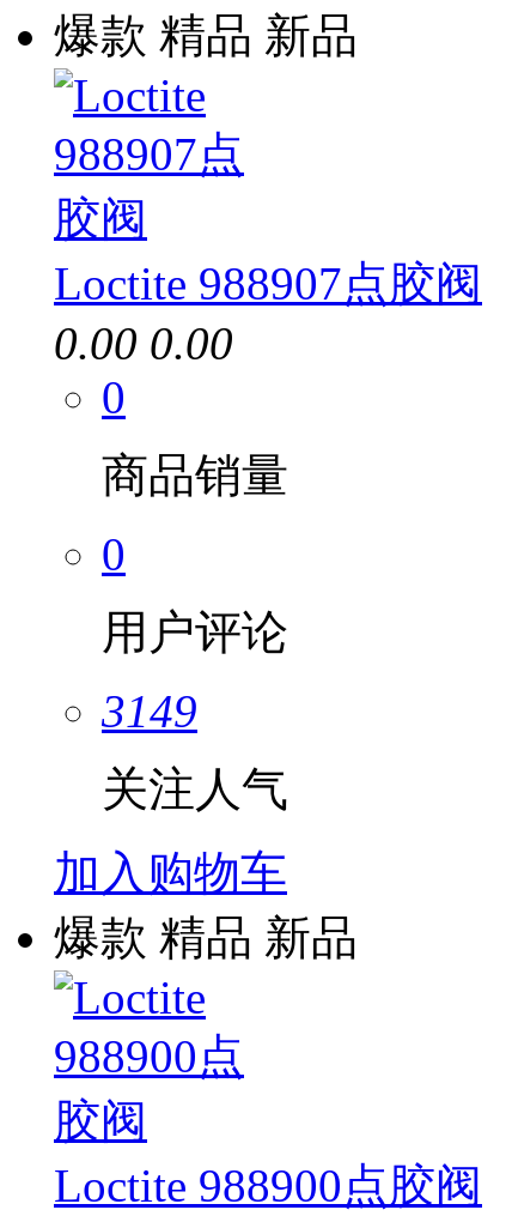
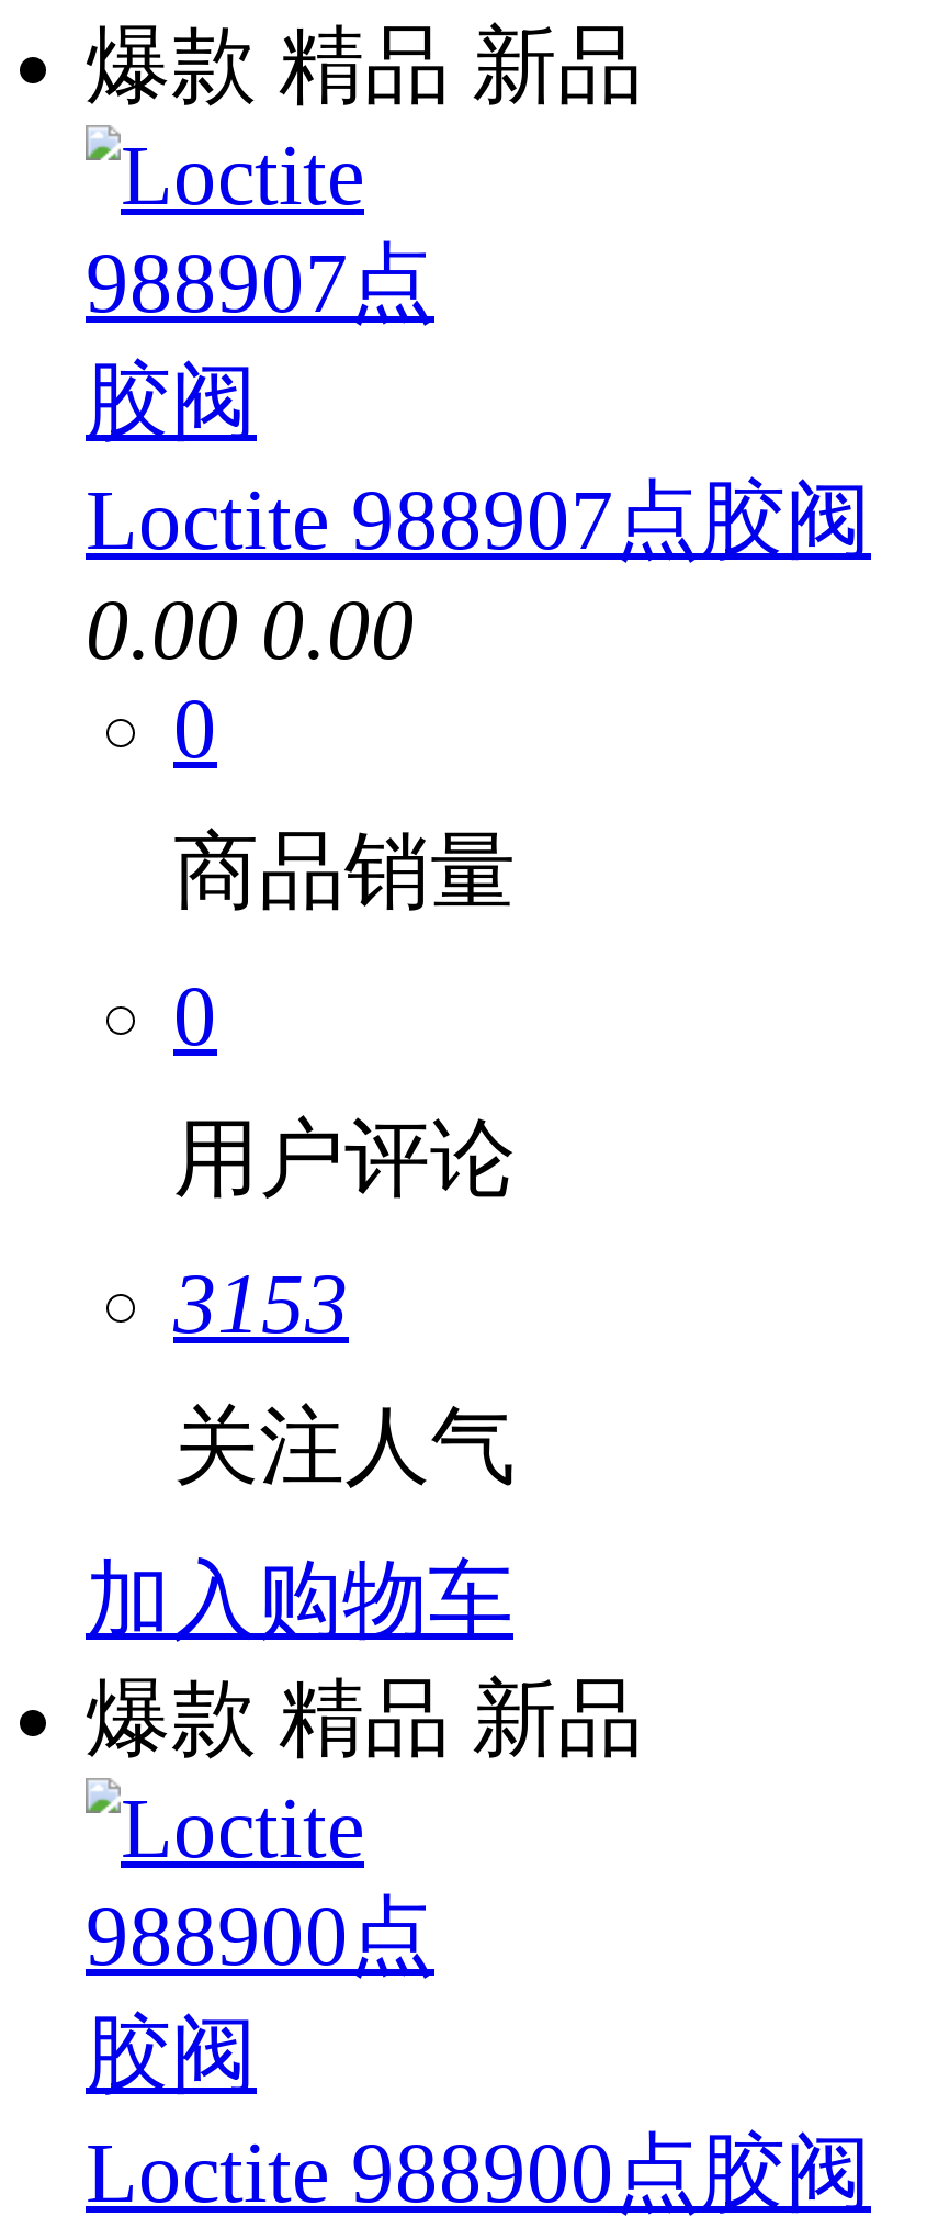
[102,685,197,736] 3149 -> [173,1254,349,1349] 3153

